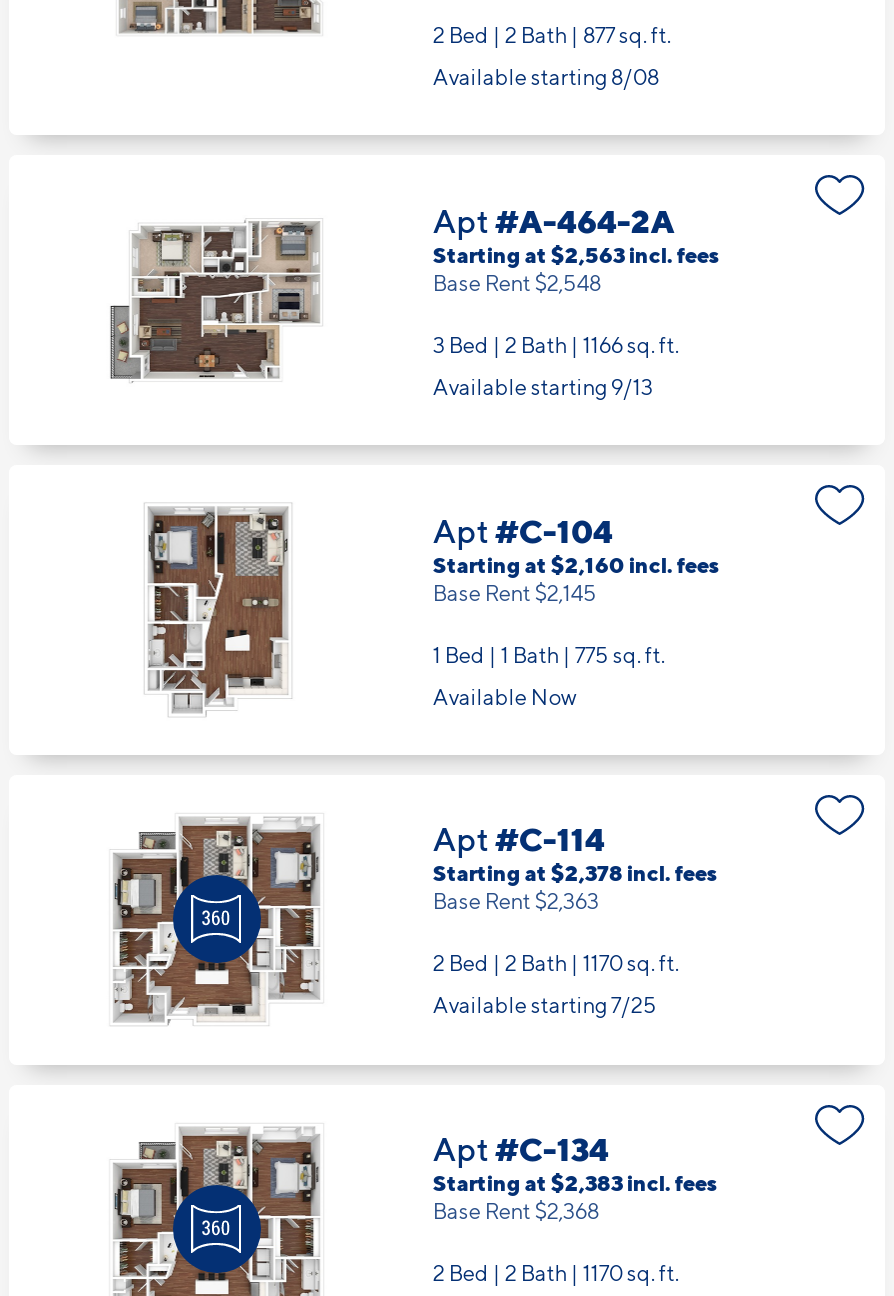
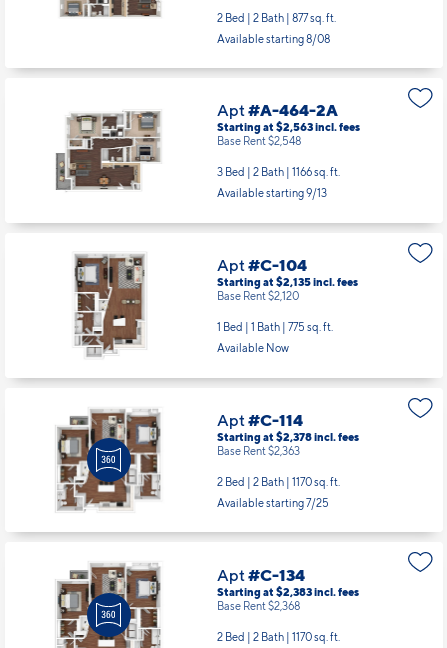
[433,550,719,578] Starting at $2,160 incl. fees -> [217,275,358,289] Starting at $2,135 incl. fees
[433,578,597,606] Base Rent $2,145 -> [217,289,299,303] Base Rent $2,120

